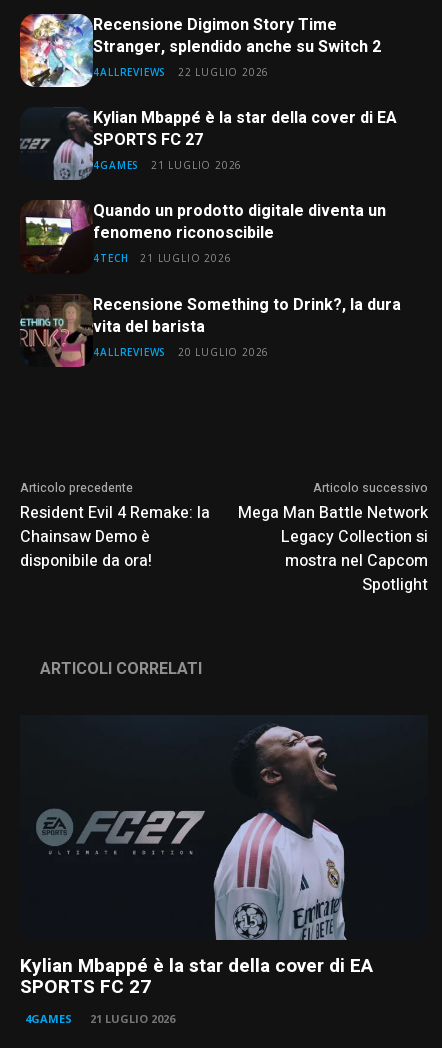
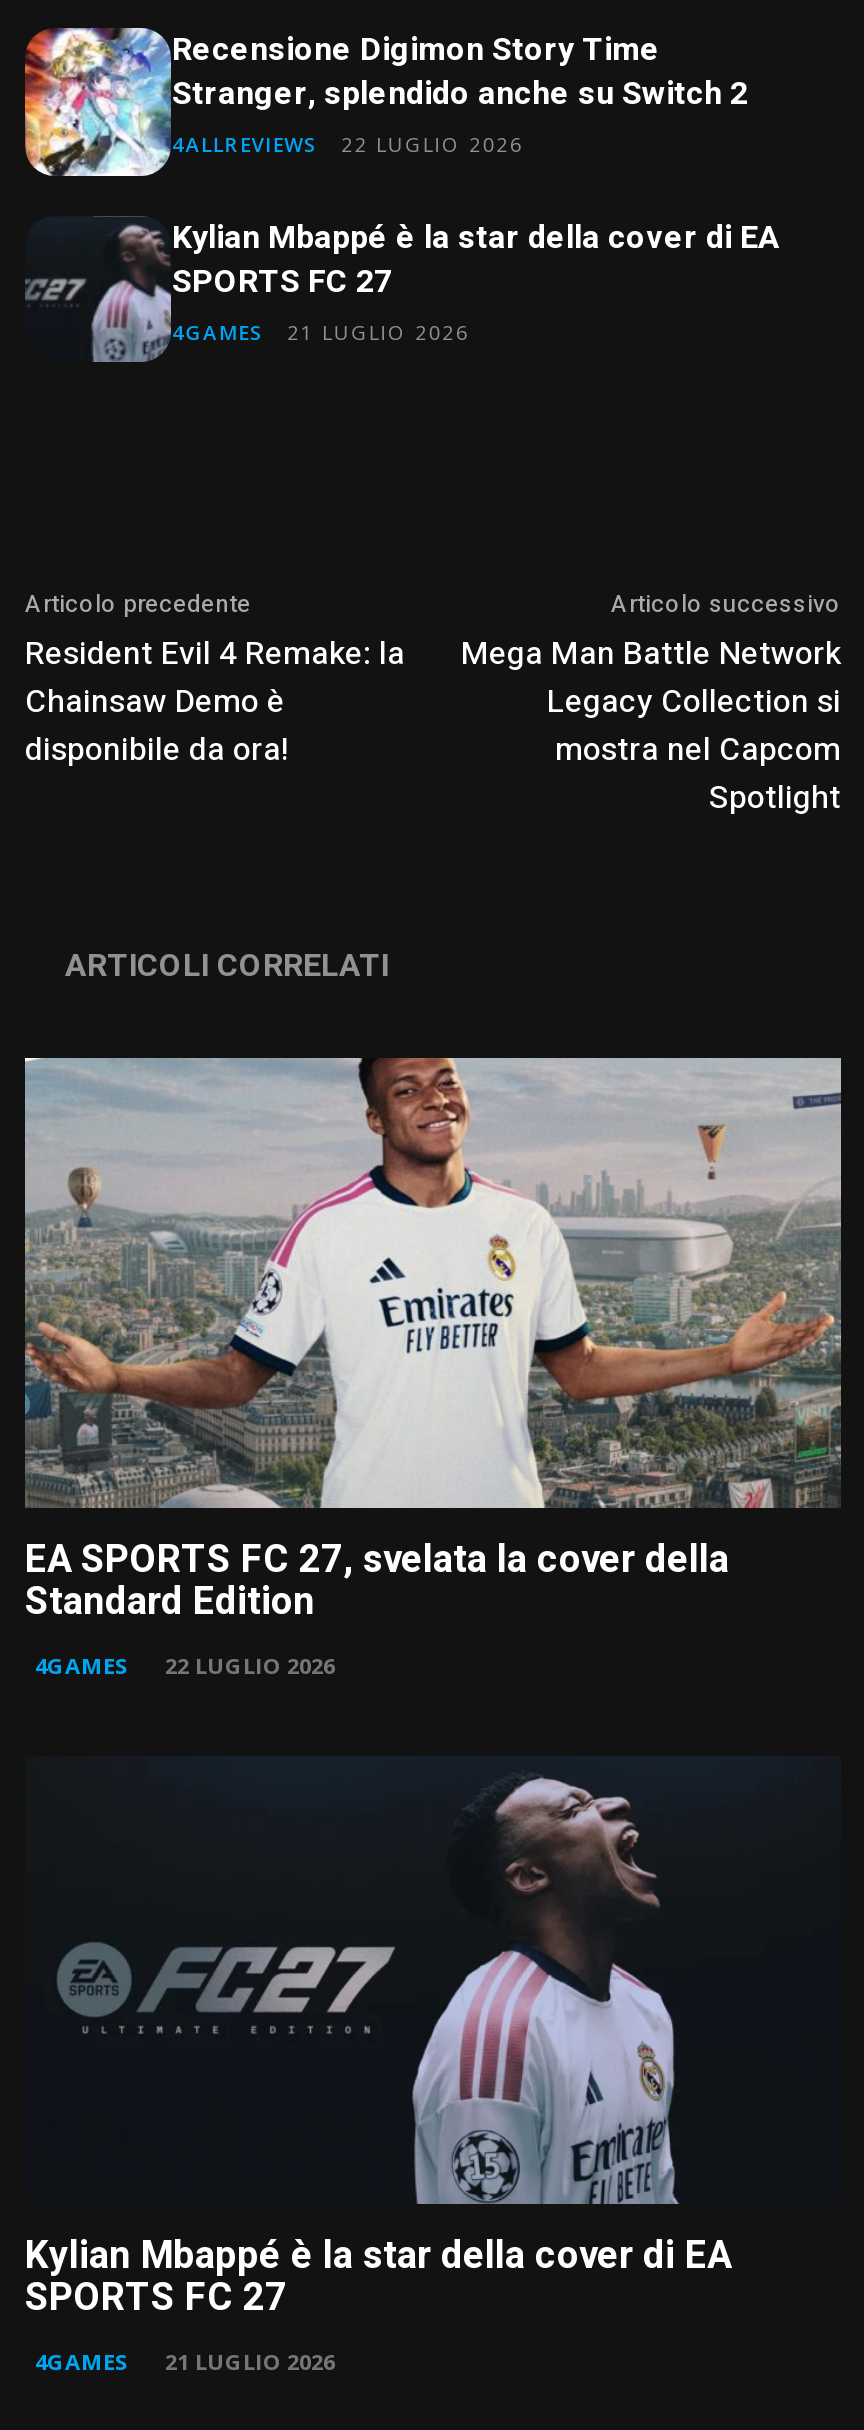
[21,199,401,359] [image] | Quando un prodotto digitale diventa un | fenomeno riconoscibile | 4TECH | 21 LUGLIO 2026 | Recensione Something to Drink?, la dura | vita del barista | 4ALLREVIEWS | 20 LUGLIO 2026 -> none
[19,294,82,367] [image] -> none
moved [20,479,428,678] -> [25,587,841,985]: Articolo precedente | Resident Evil 4 Remake: la | Chainsaw Demo è | ... | Spotlight | ARTICOLI CORRELATI
none -> [23,1056,843,1680] [image] | EA SPORTS FC 27, svelata la cover della | Standard Edition | 4GAMES | 22 LUGLIO 2026

